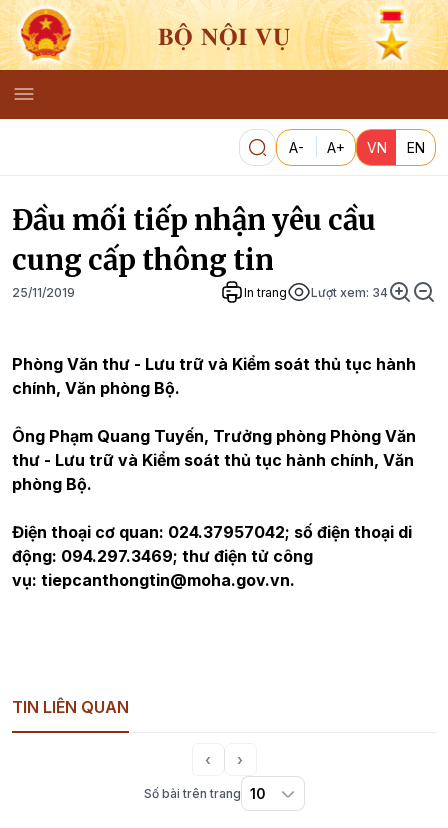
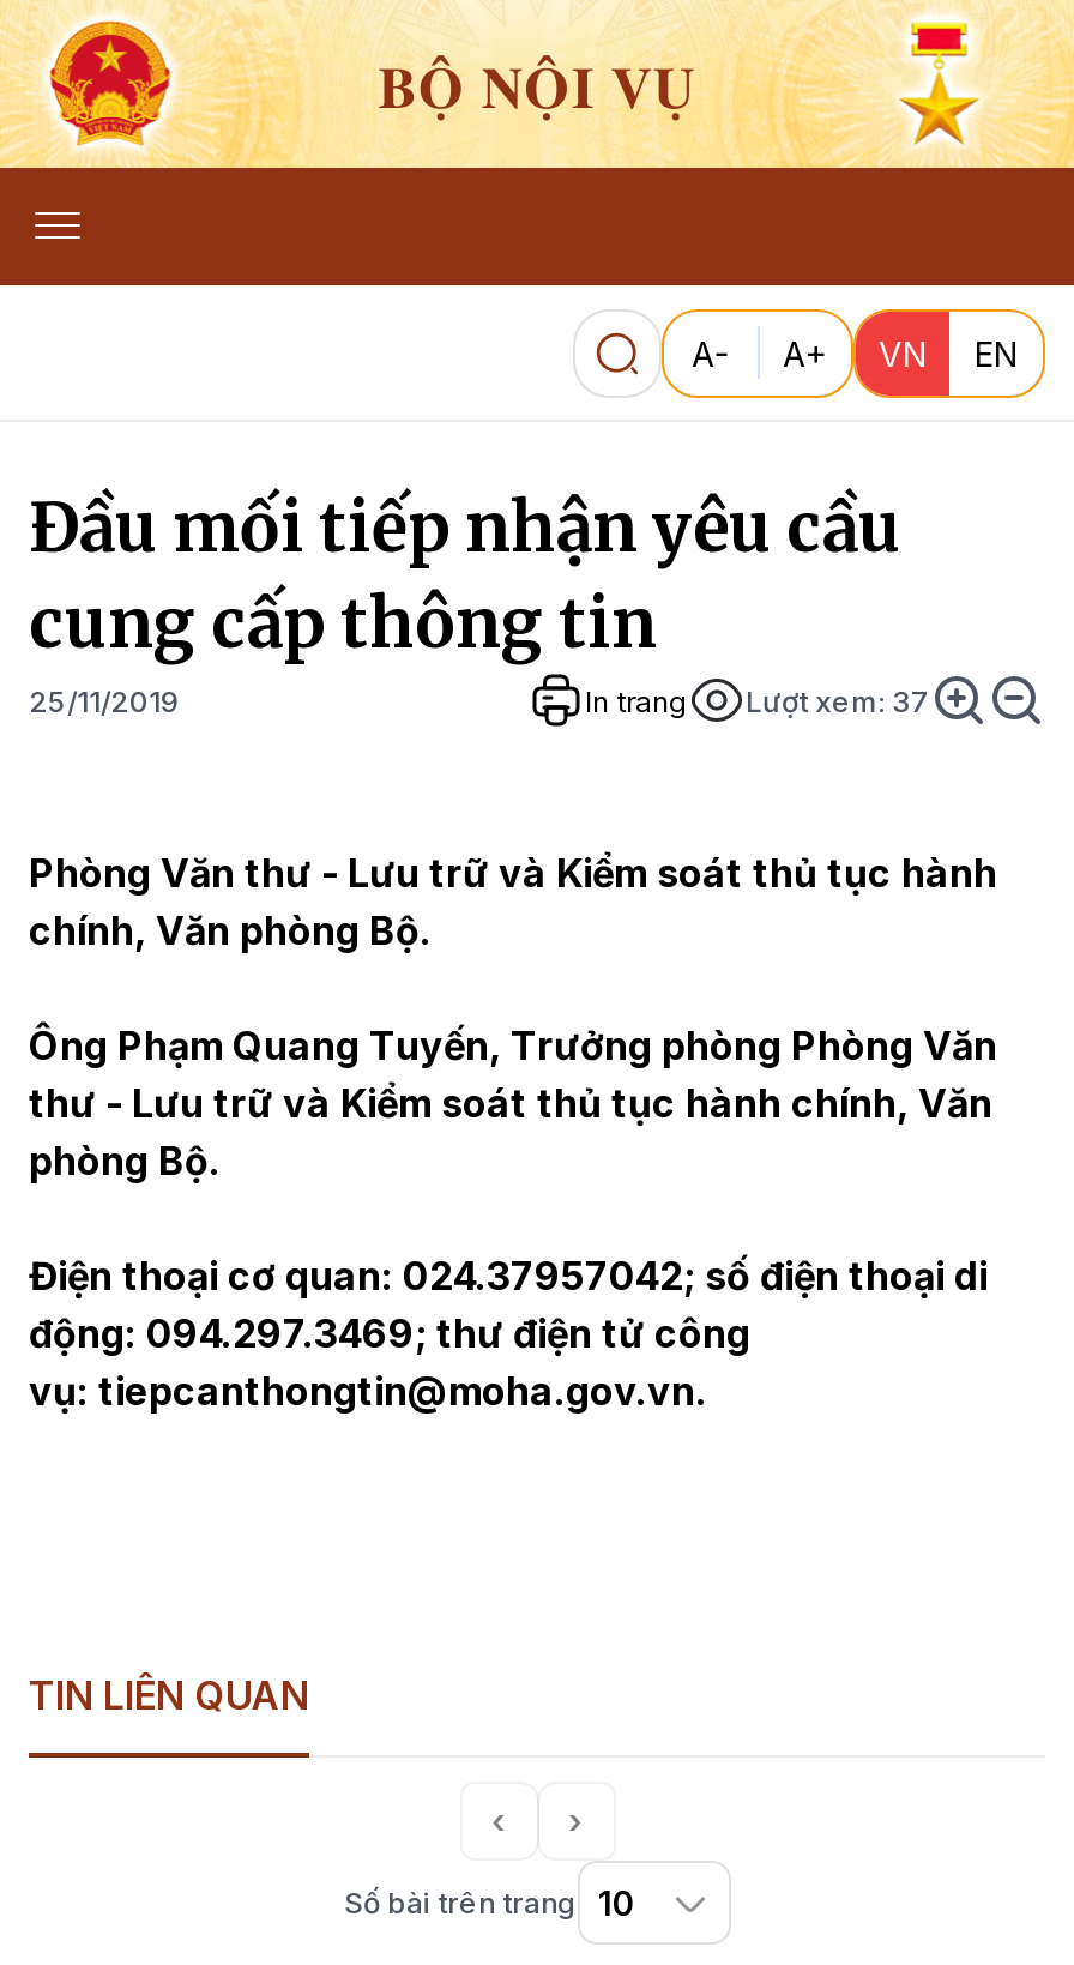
[244,284,388,299] In trang Lượt xem: 34 -> [585,682,930,718] In trang Lượt xem: 37

